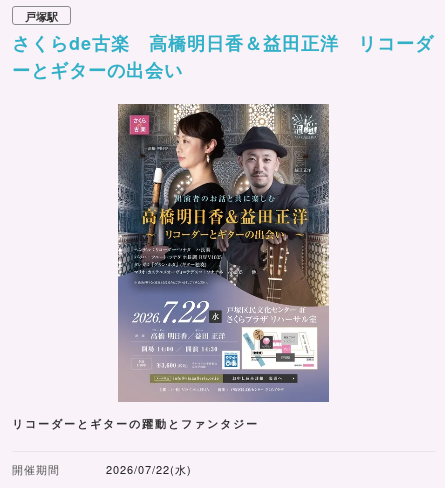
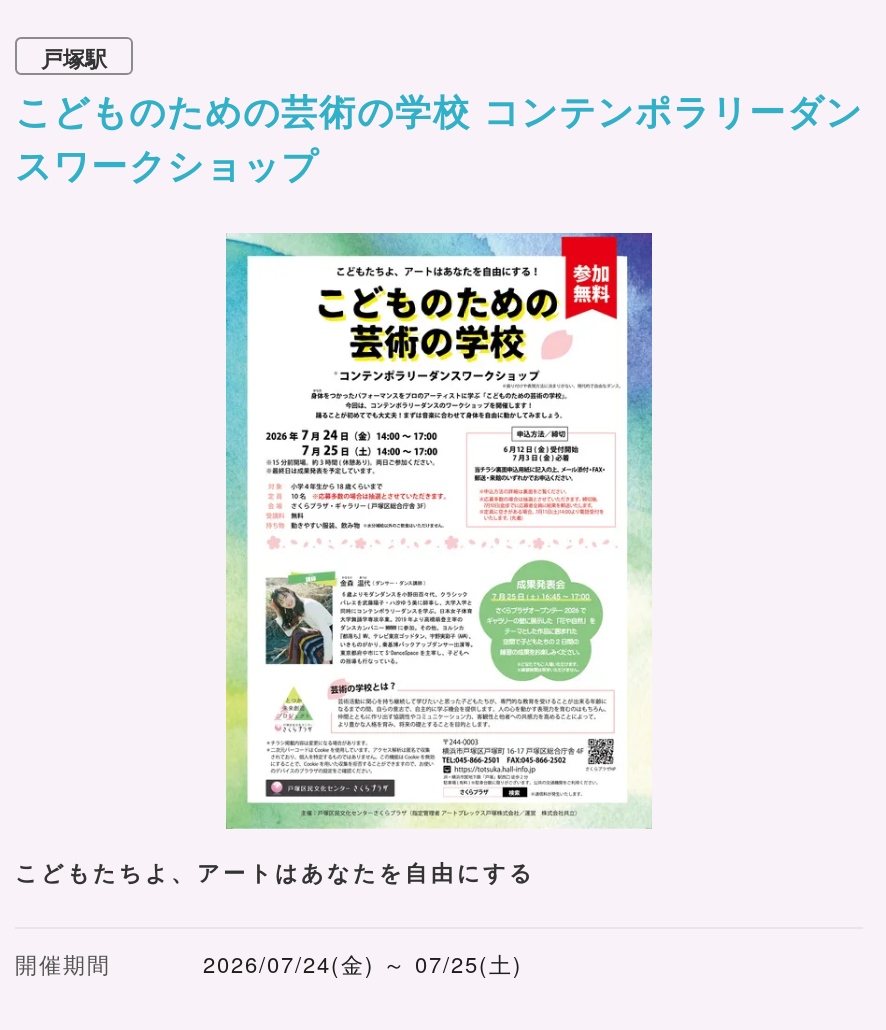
[12,30,434,83] さくらde古楽 高橋明日香＆益田正洋 リコーダ | ーとギターの出会い -> [15,84,863,190] こどものための芸術の学校 コンテンポラリーダン | スワークショップ
[12,103,330,431] [image] | リコーダーとギターの躍動とファンタジー -> [15,231,655,887] [image] | こどもたちよ、アートはあなたを自由にする
[106,461,192,477] 2026/07/22(水) -> [203,947,523,979] 2026/07/24(金) ～ 07/25(土)

